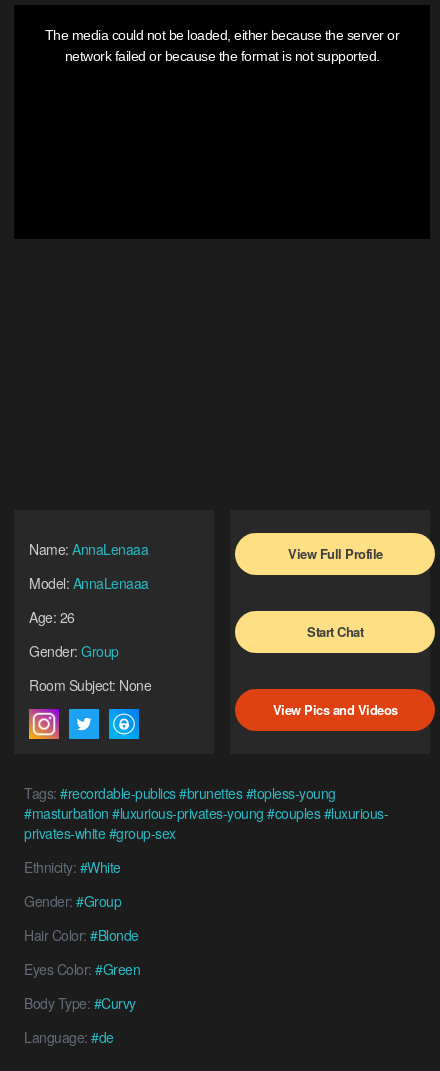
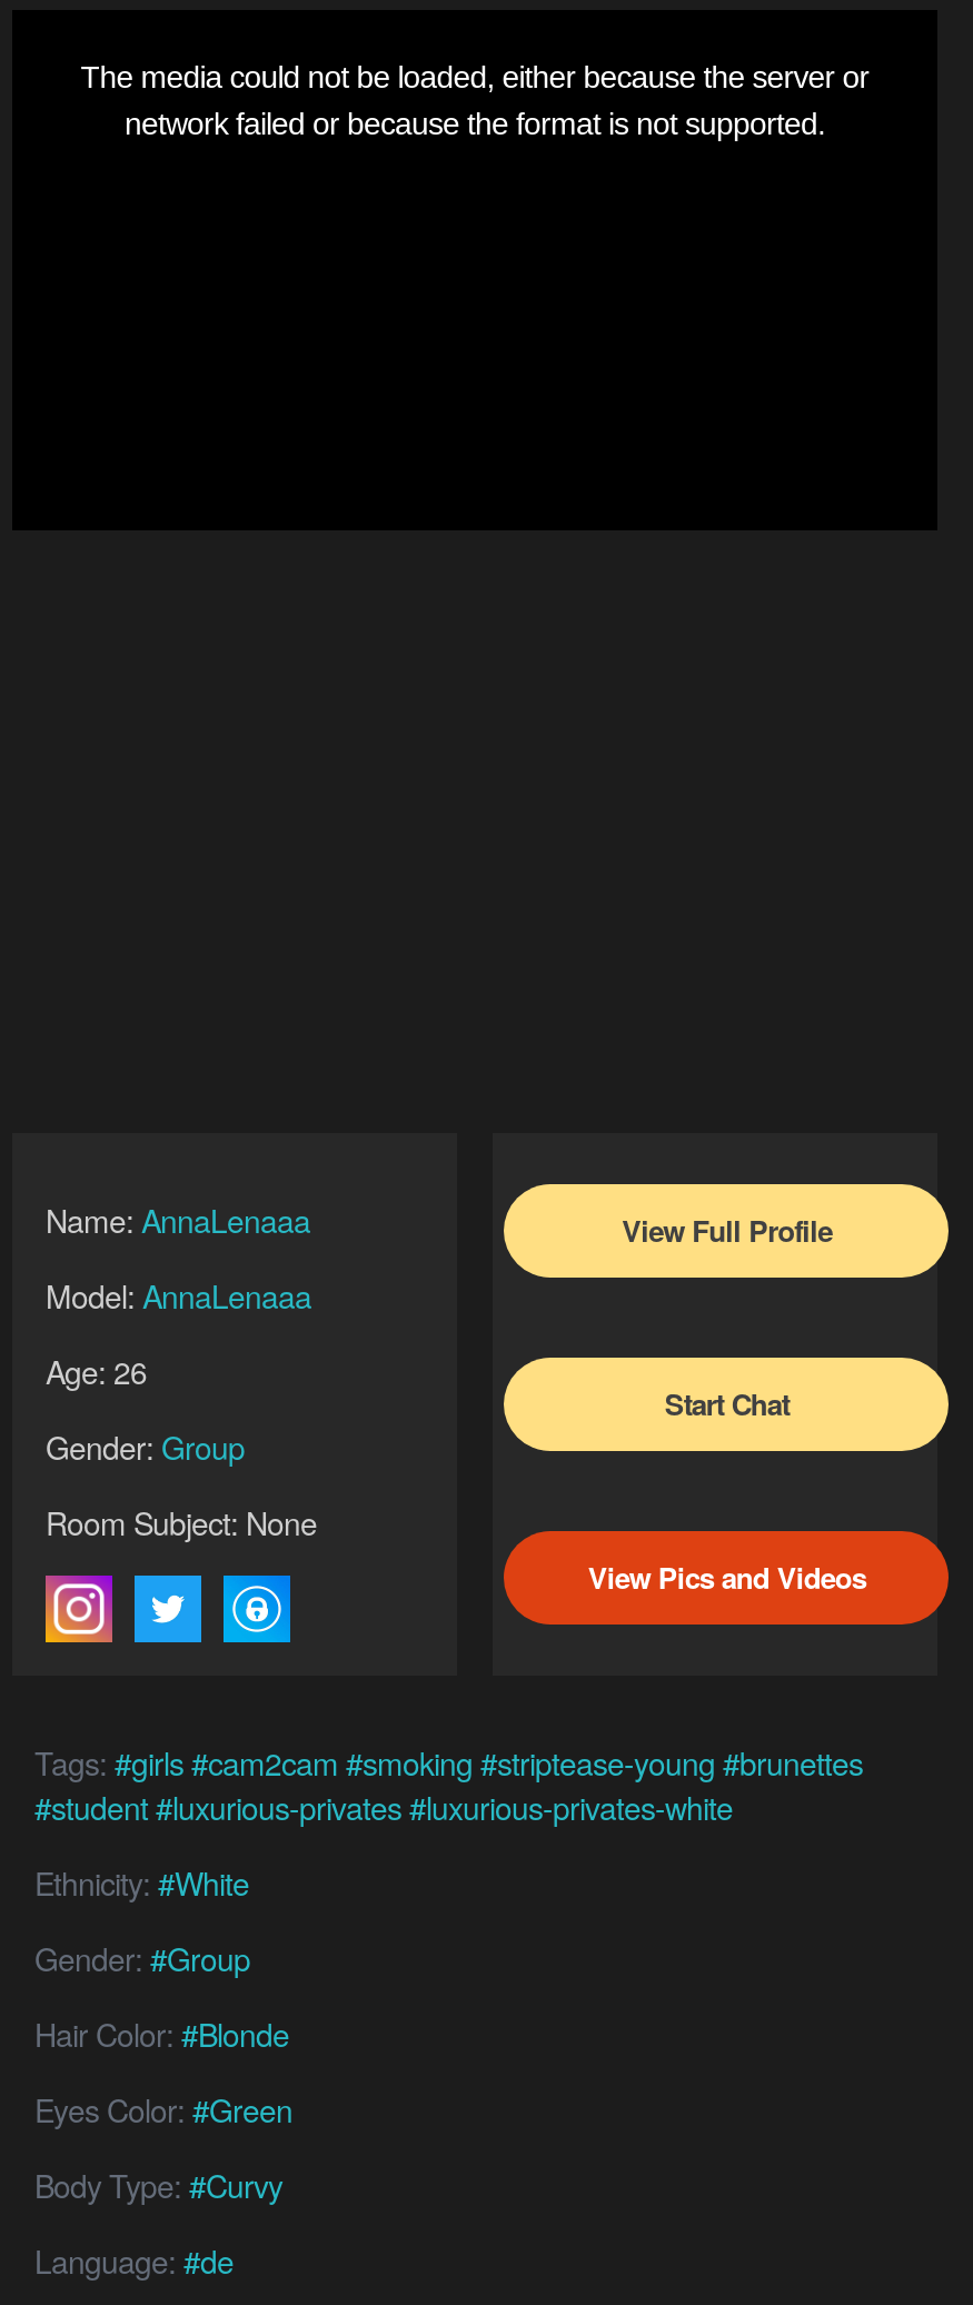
[24,783,388,843] Tags: #recordable-publics #brunettes #topless-young | #masturbation #luxurious-privates-young #couples #luxurious- | privates-white #group-sex -> [34,1740,863,1829] Tags: #girls #cam2cam #smoking #striptease-young #brunettes | #student #luxurious-privates #luxurious-privates-white

